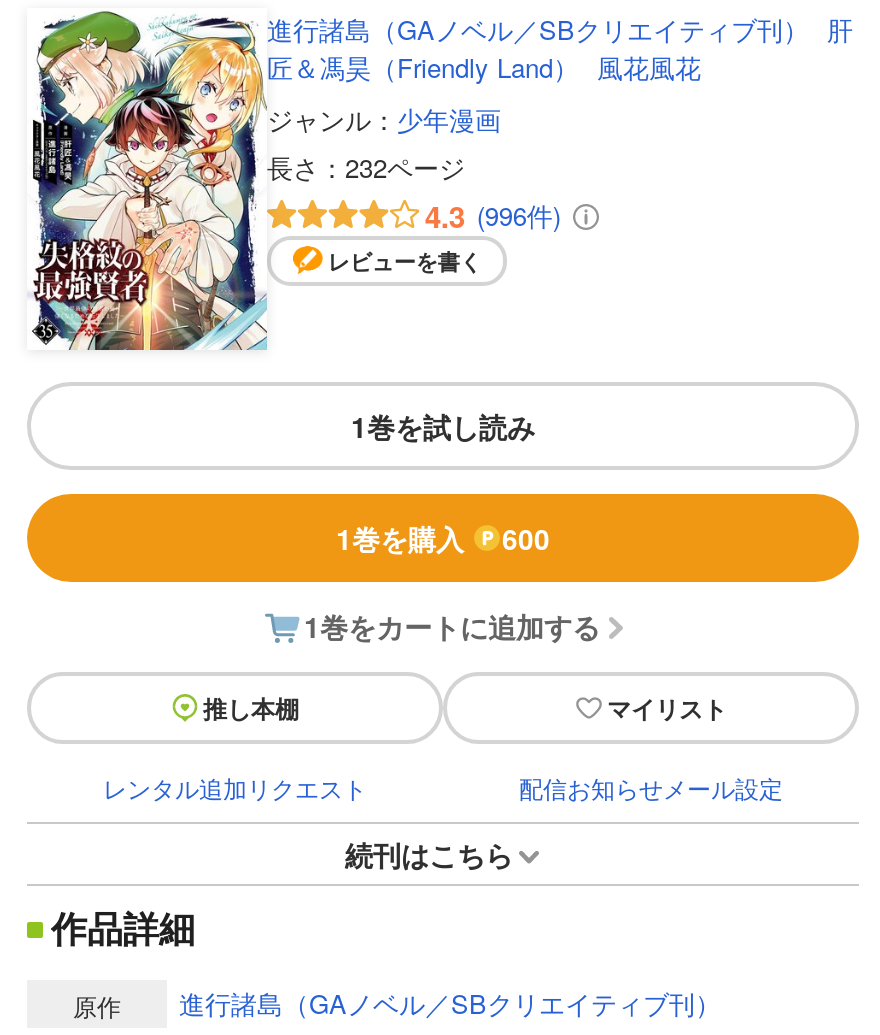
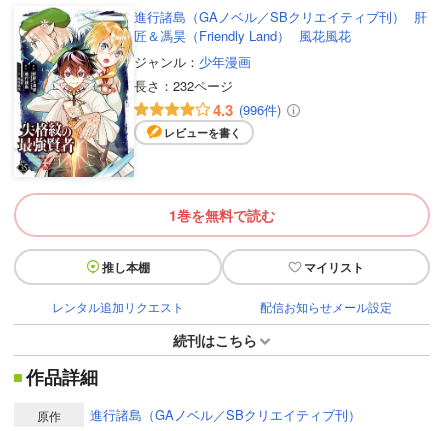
[304,406,600,646] 1巻を試し読み | 1巻を購入 | 600 | 1巻をカートに追加する -> [169,205,275,225] 1巻を無料で読む

